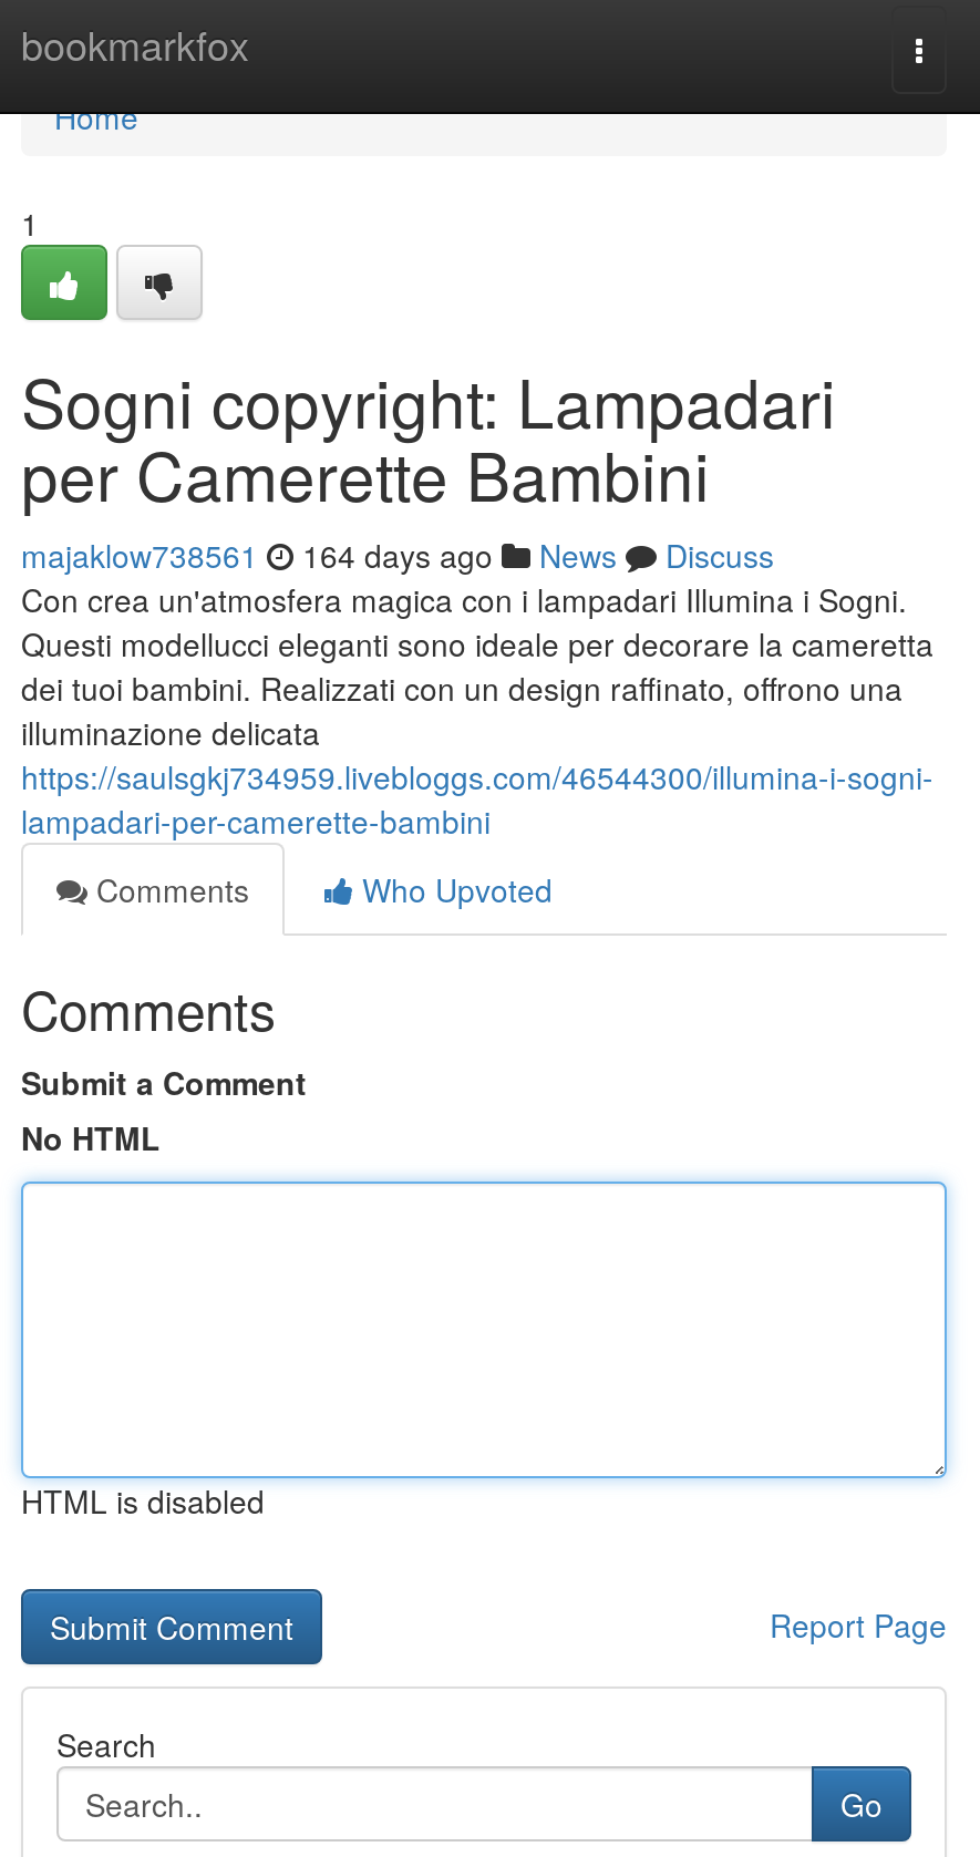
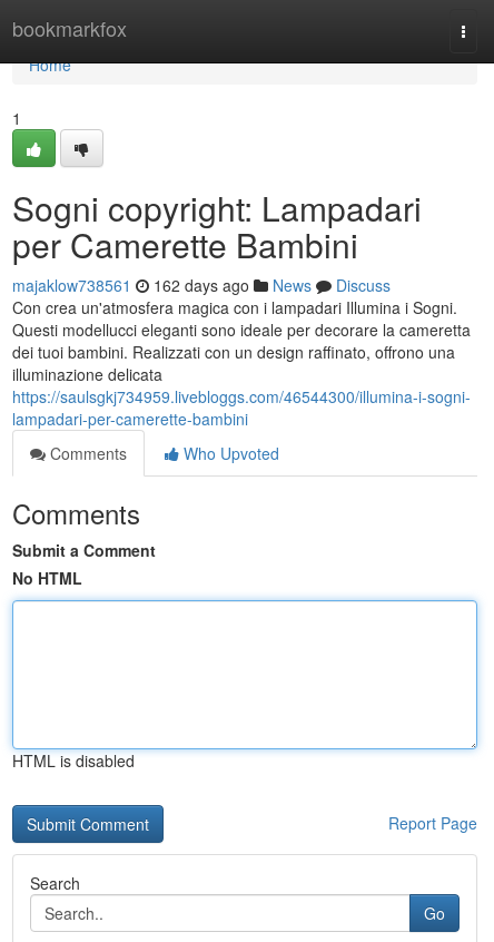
[21,533,774,577] majaklow738561 164 days ago News Discuss -> [12,274,391,296] majaklow738561 162 days ago News Discuss

